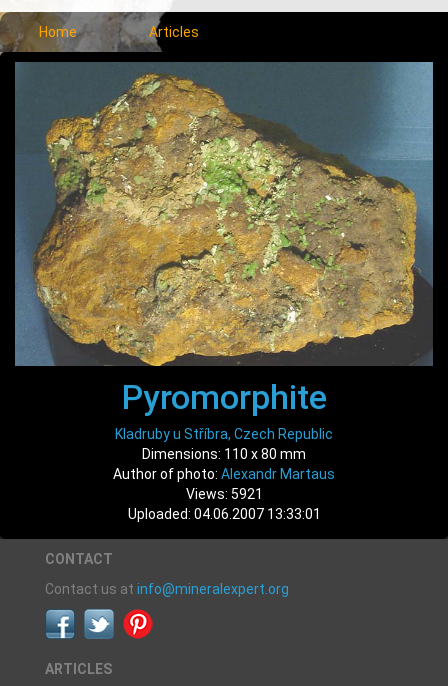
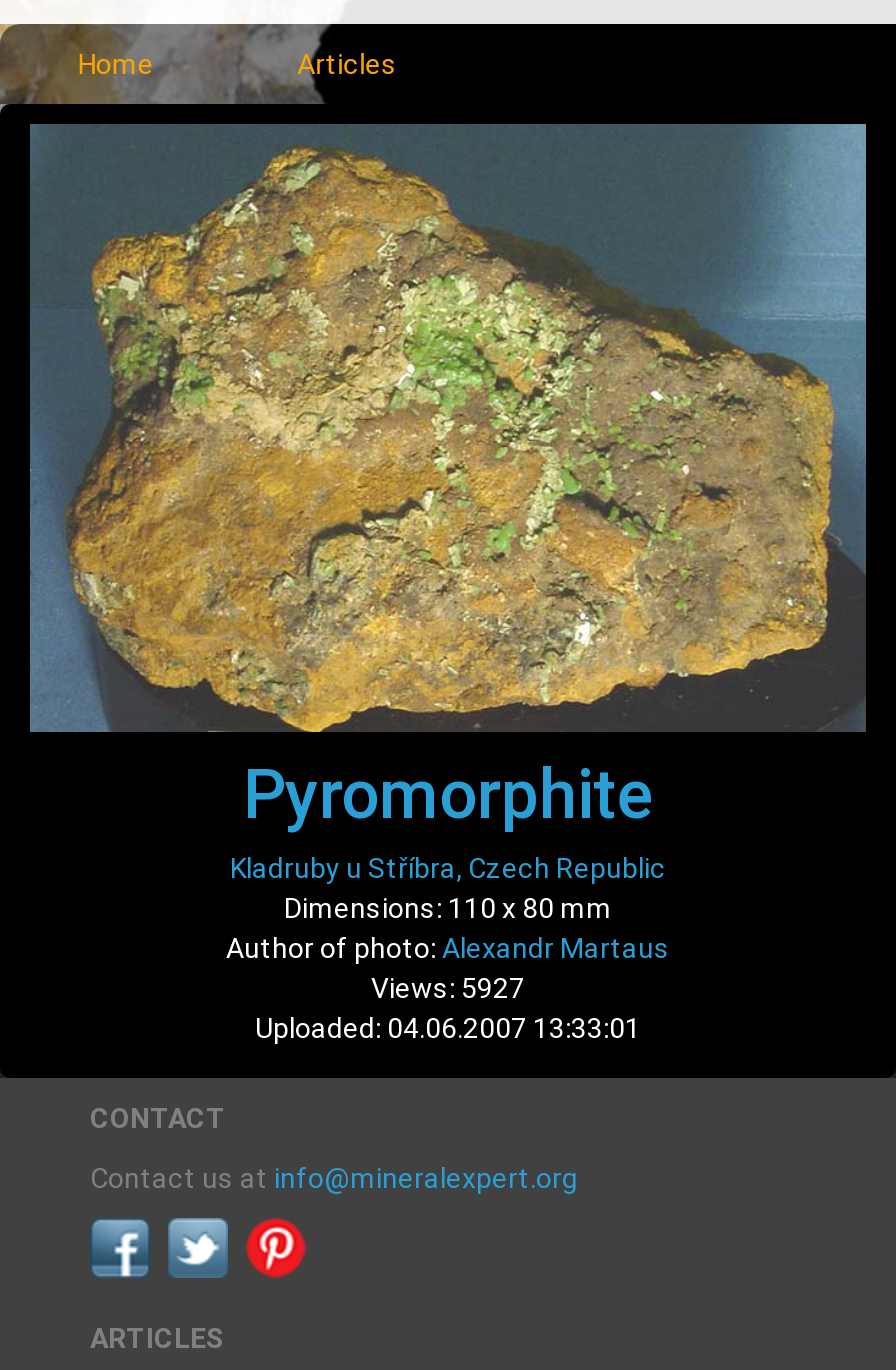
[185,486,262,502] Views: 5921 -> [371,971,525,1003] Views: 5927

